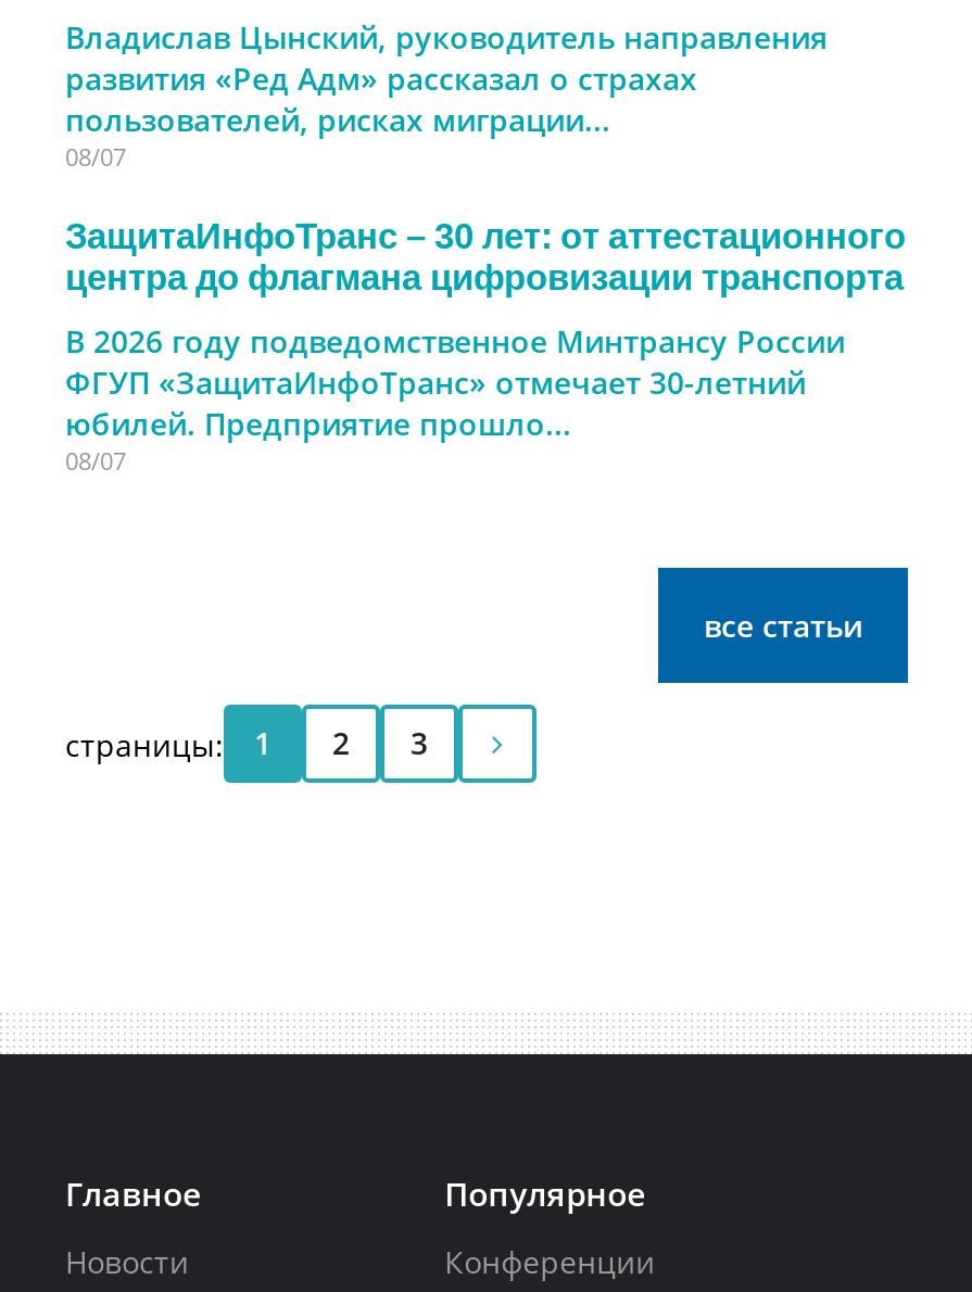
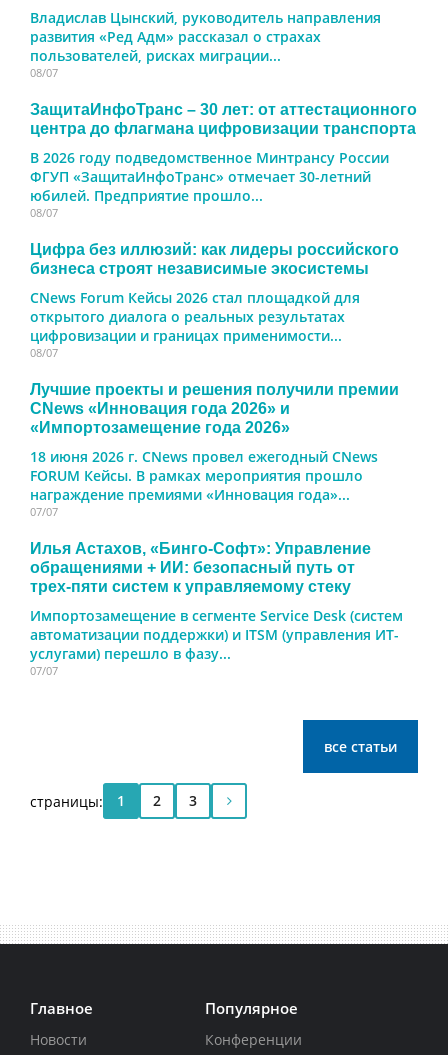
none -> [30,240,403,678] Цифра без иллюзий: как лидеры российского | бизнеса строят независимые экосистемы | CNews Forum Кейсы 2026 стал площадкой для | открытого диалога о реальных результатах | цифровизации и границах применимости... | 08/07 | Лучшие проекты и решения получили премии | CNews «Инновация года 2026» и | «Импортозамещение года 2026» | 18 июня 2026 г. CNews провел ежегодный CNews | FORUM Кейсы. В рамках мероприятия прошло | награждение премиями «Инновация года»... | 07/07 | Илья Астахов, «Бинго-Софт»: Управление | обращениями + ИИ: безопасный путь от | трех‑пяти систем к управляемому стеку | Импортозамещение в сегменте Service Desk (систем | автоматизации поддержки) и ITSM (управления ИТ- | услугами) перешло в фазу... | 07/07

